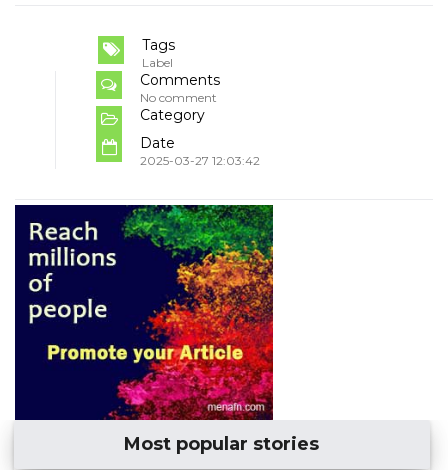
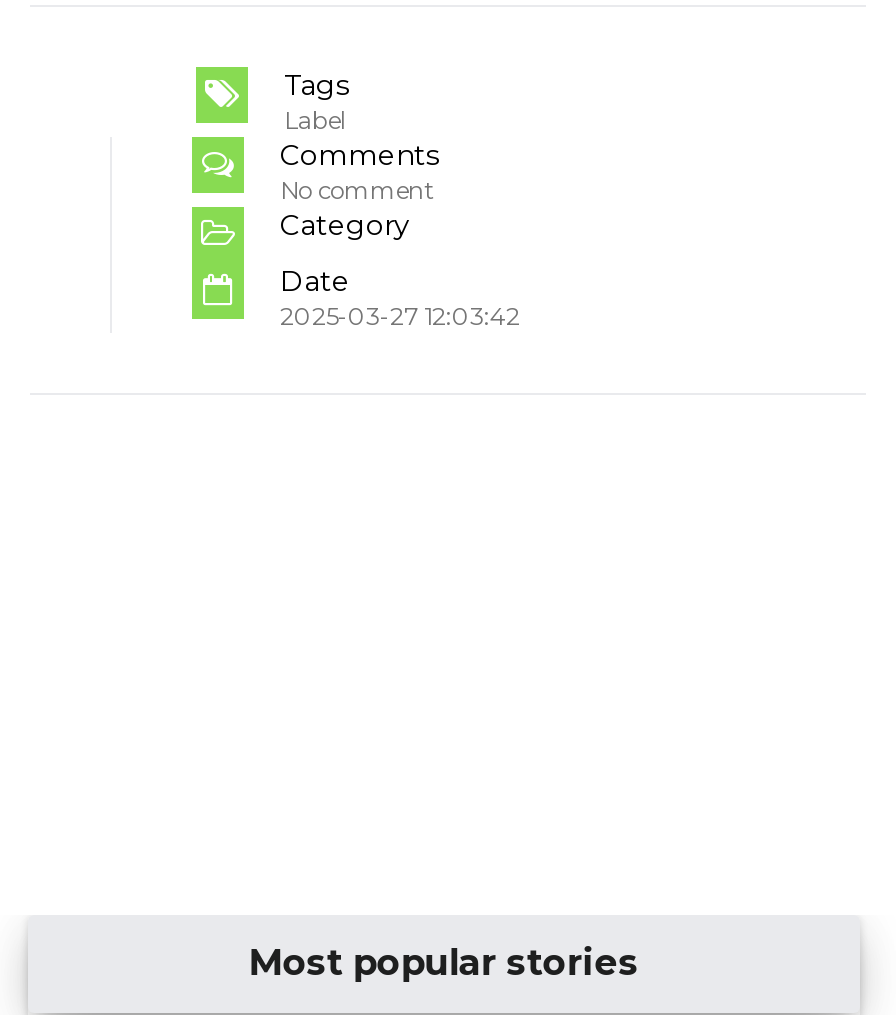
[14,204,274,421] [image] -> none

